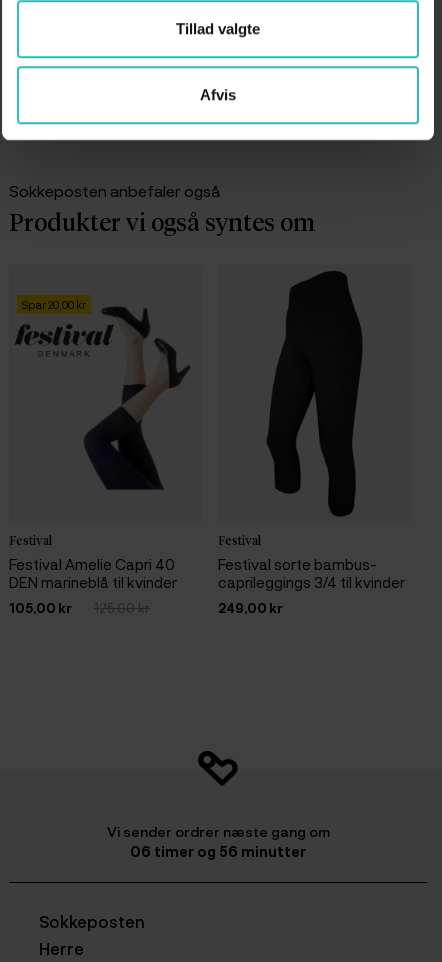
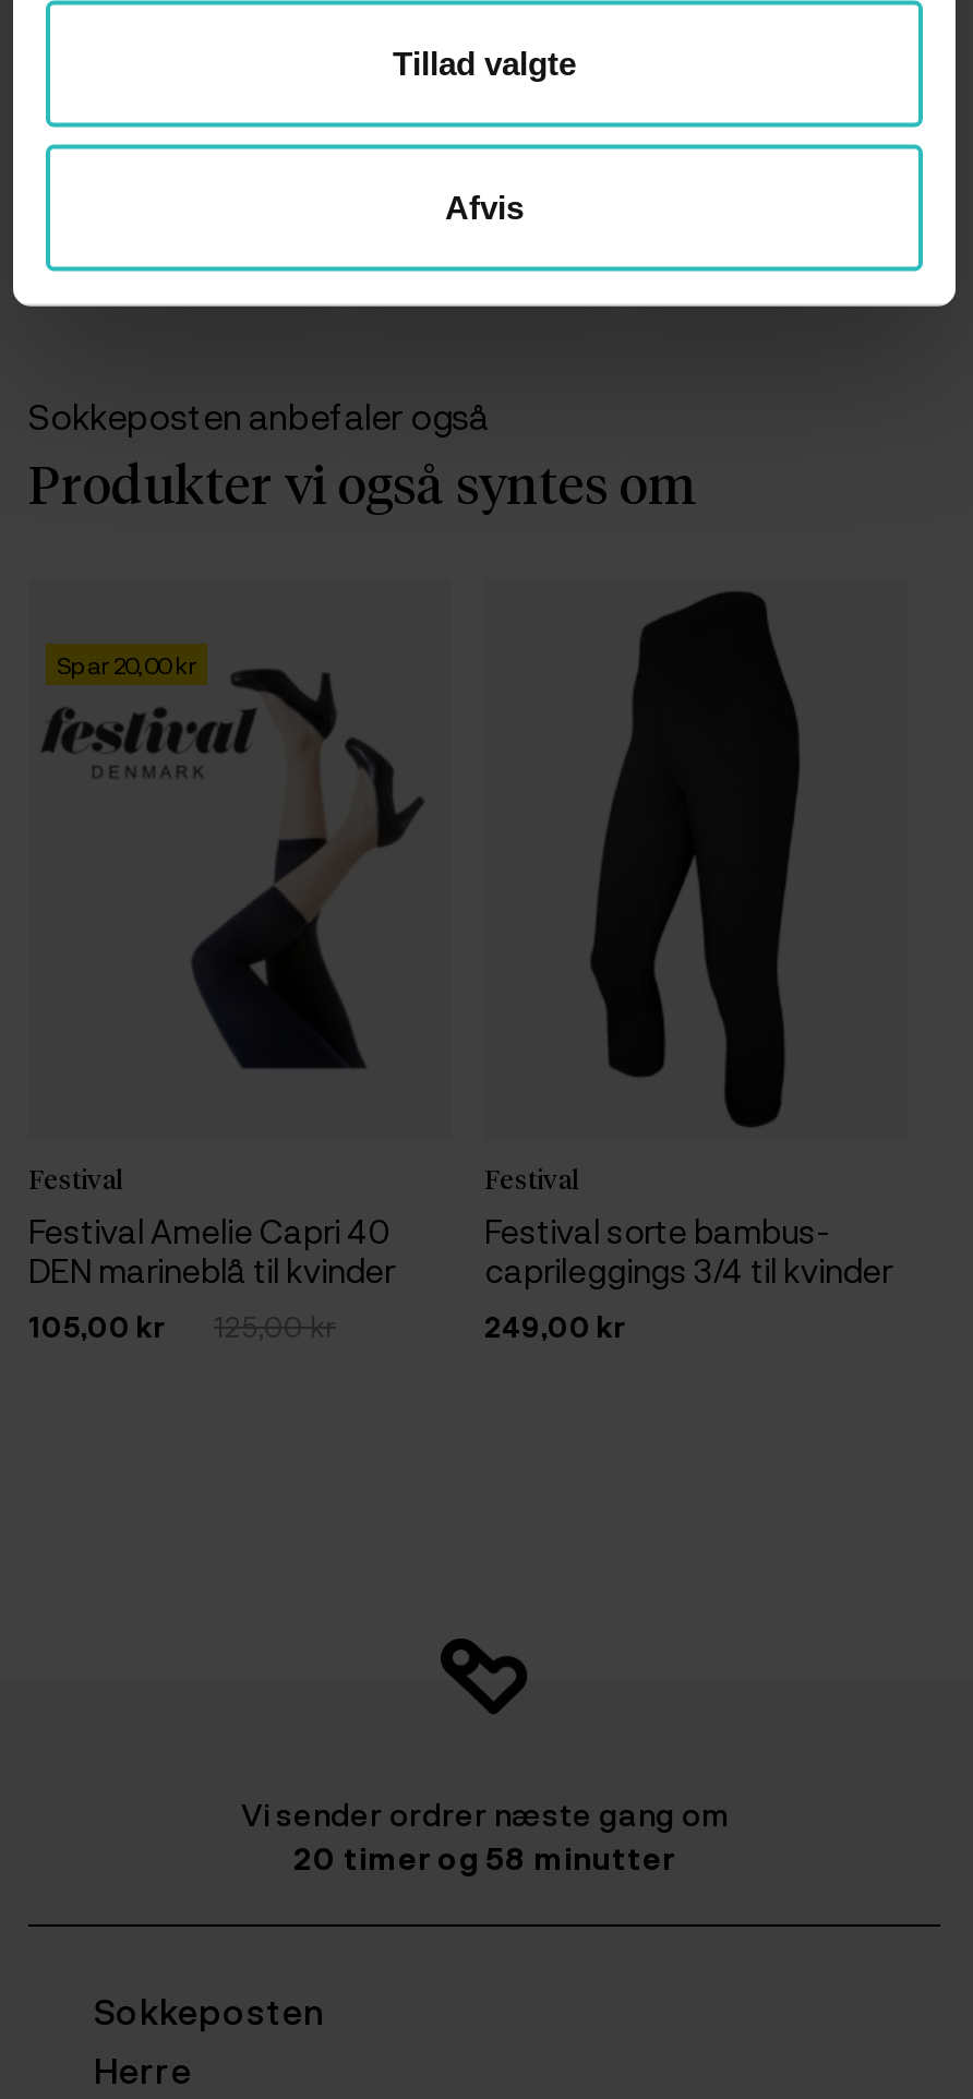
[130,842,306,861] 06 timer og 56 minutter -> [293,1837,675,1879] 20 timer og 58 minutter

